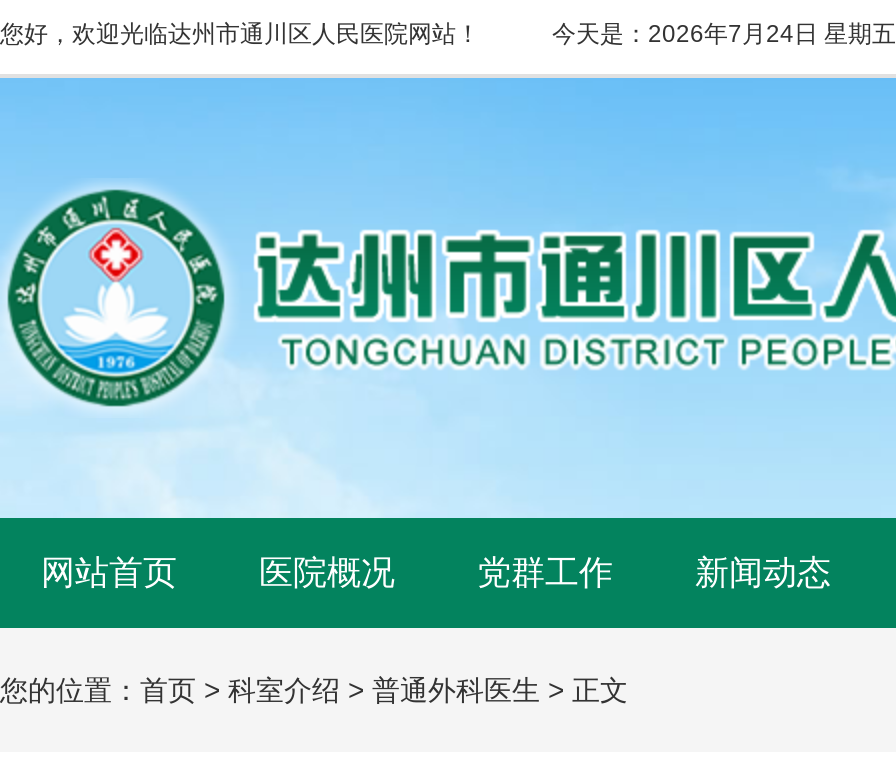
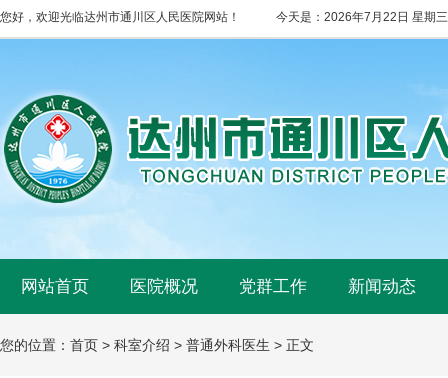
[552,20,896,48] 今天是：2026年7月24日 星期五 -> [276,10,448,24] 今天是：2026年7月22日 星期三

